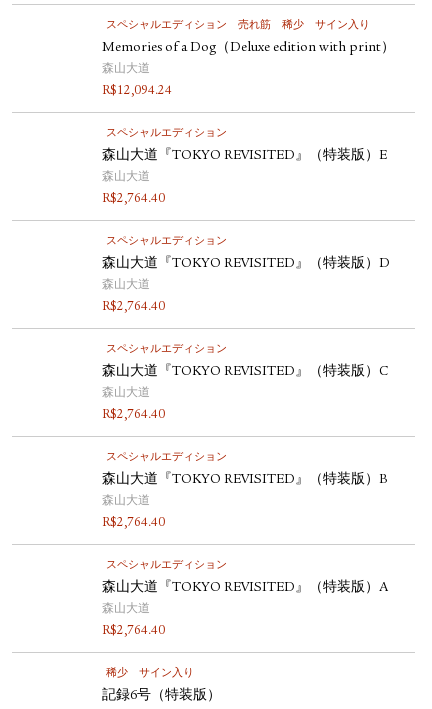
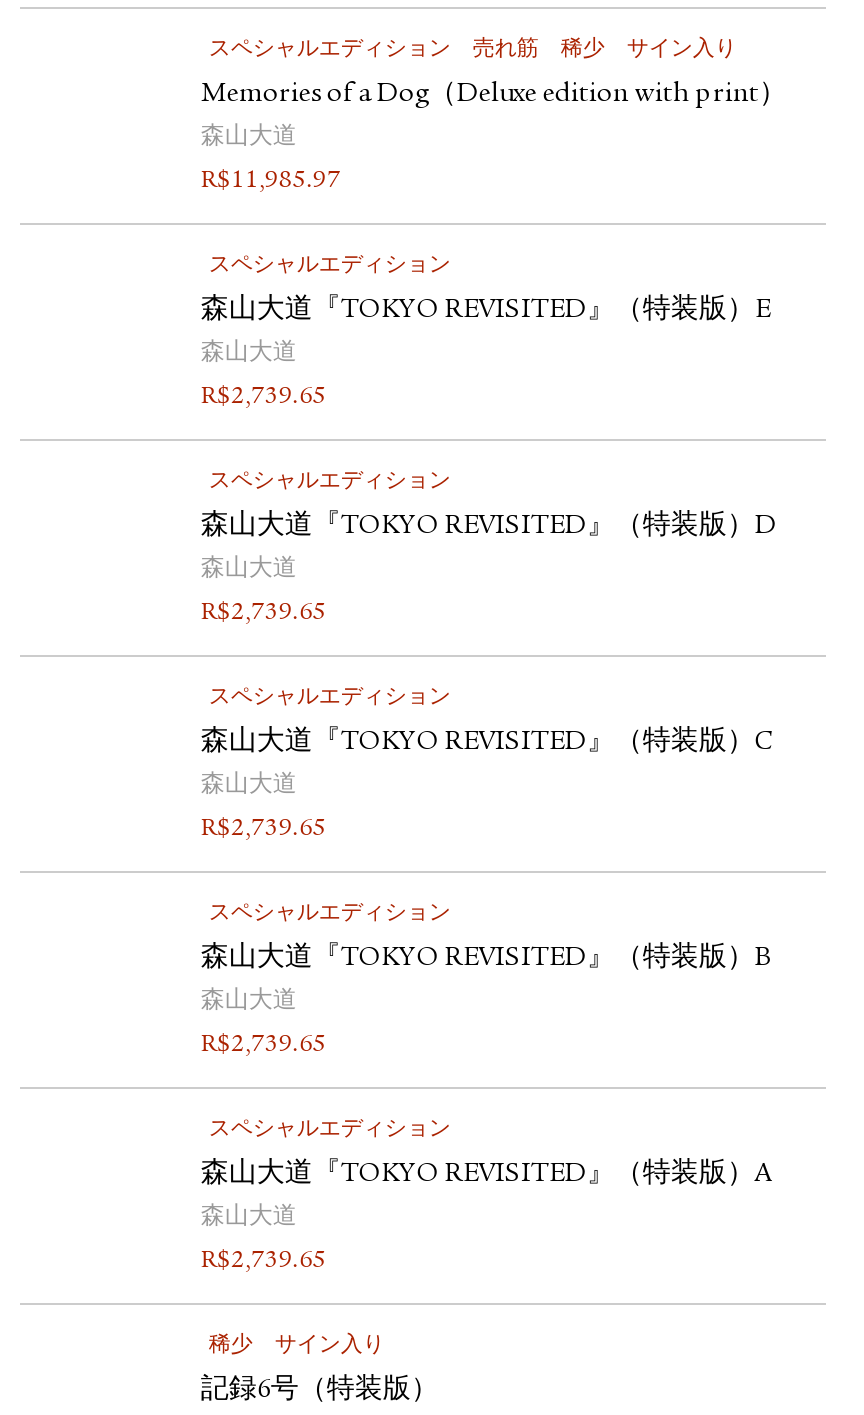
[102,85,172,98] R$12,094.24 -> [201,170,341,196] R$11,985.97
[102,193,165,206] R$2,764.40 -> [201,386,327,412] R$2,739.65
[102,301,165,314] R$2,764.40 -> [201,602,327,628] R$2,739.65
[102,409,165,422] R$2,764.40 -> [201,818,327,844] R$2,739.65
[102,517,165,530] R$2,764.40 -> [201,1034,327,1060] R$2,739.65
[102,625,165,638] R$2,764.40 -> [201,1250,327,1276] R$2,739.65

